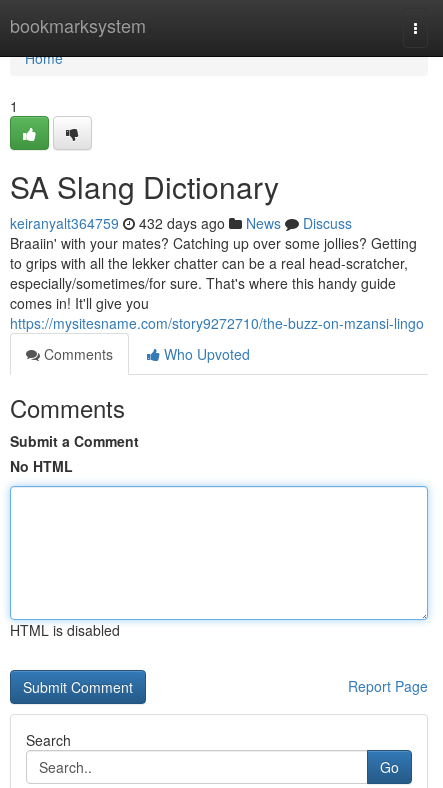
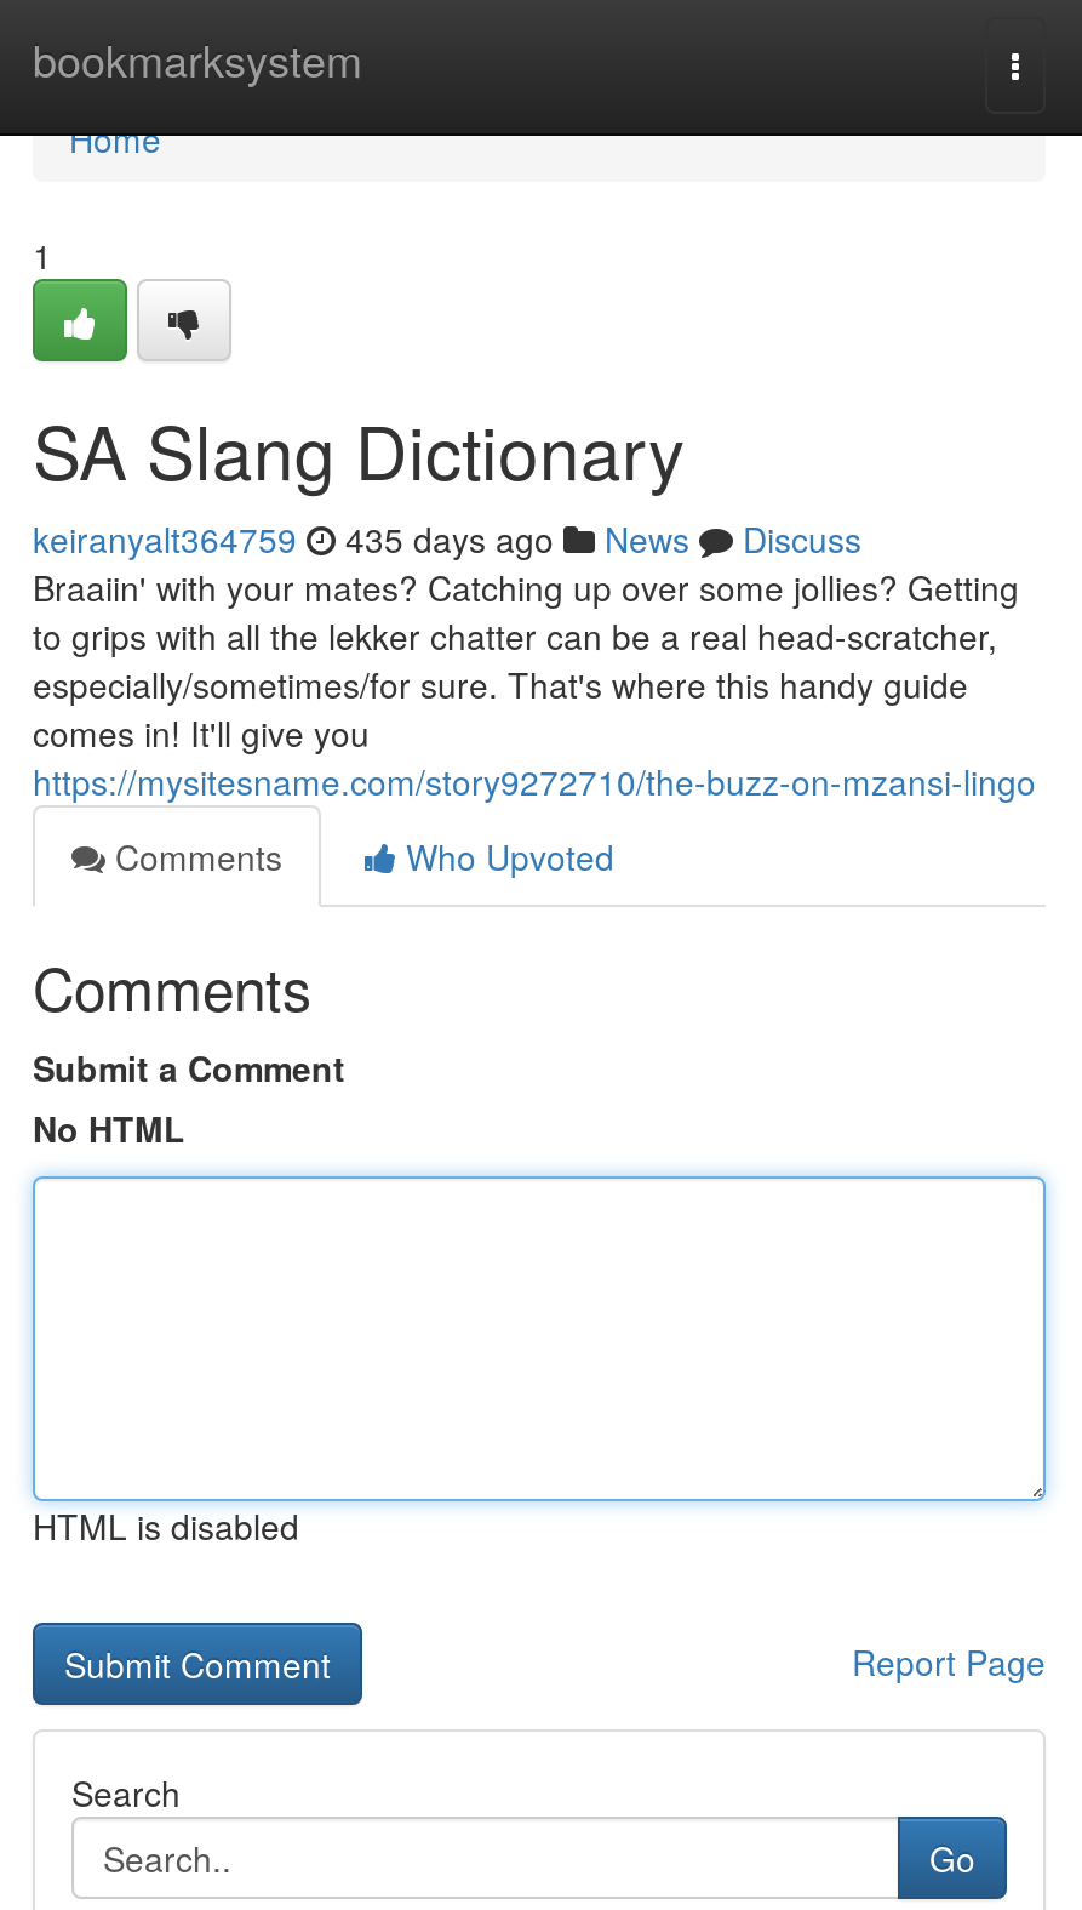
[10,213,352,233] keiranyalt364759 432 days ago News Discuss -> [33,514,861,563] keiranyalt364759 435 days ago News Discuss

